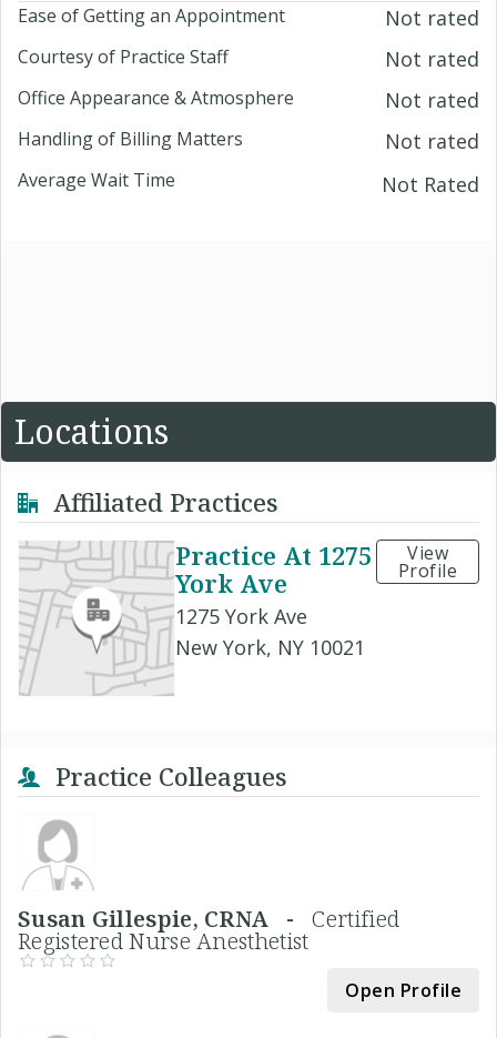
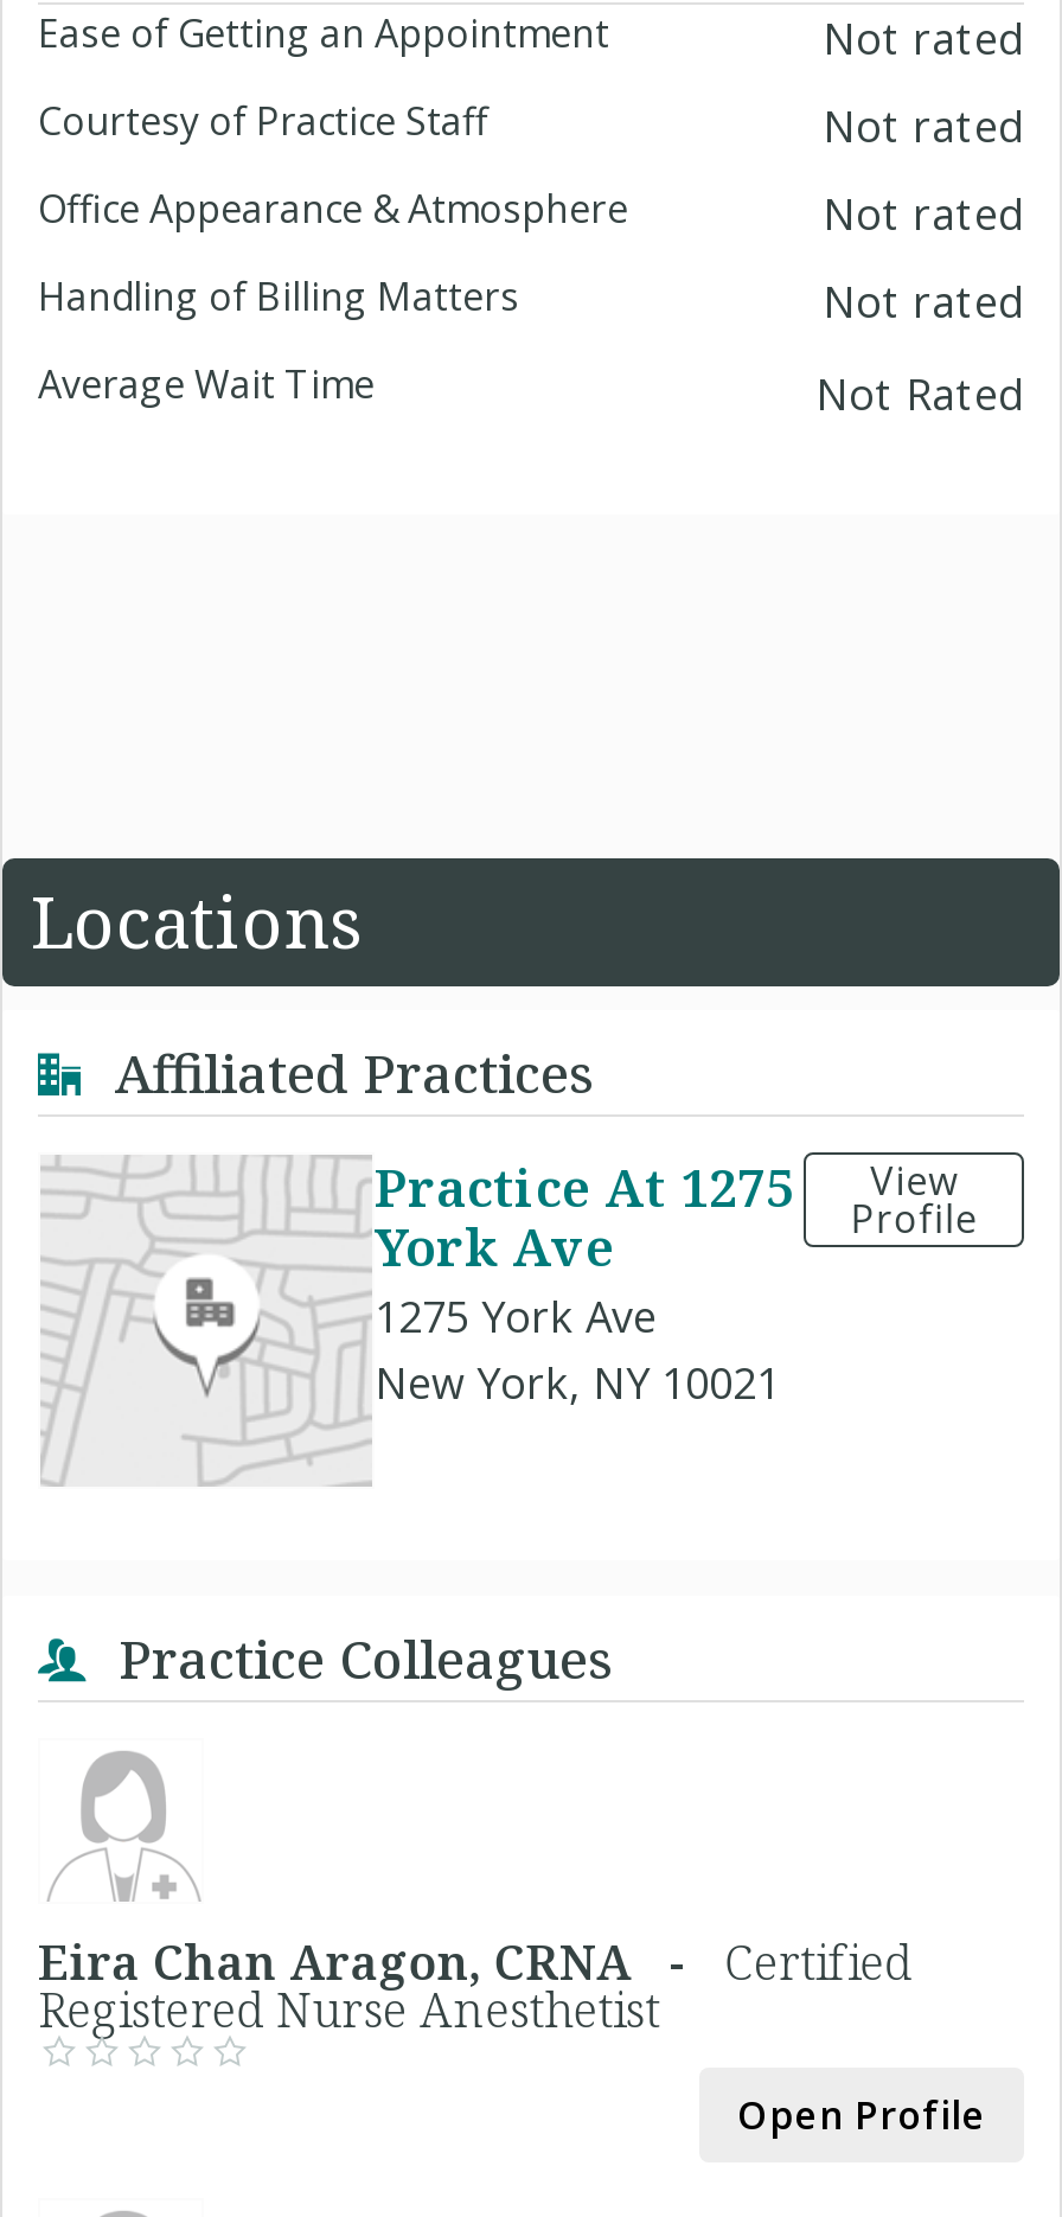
[18,903,399,933] Susan Gillespie, CRNA - Certified -> [38,1929,911,1993] Eira Chan Aragon, CRNA - Certified

